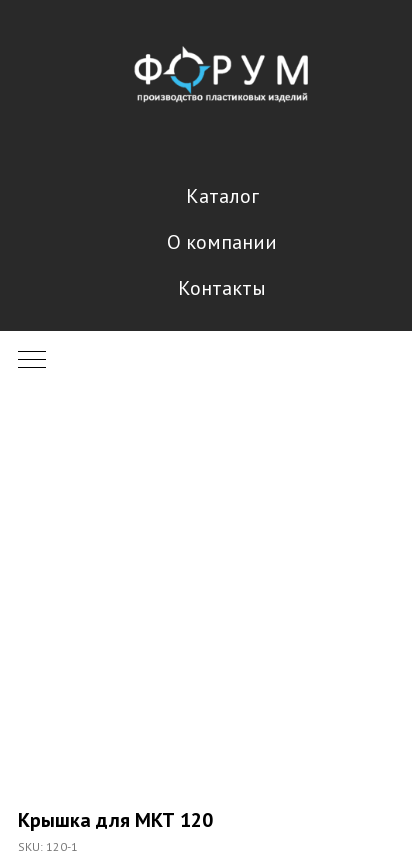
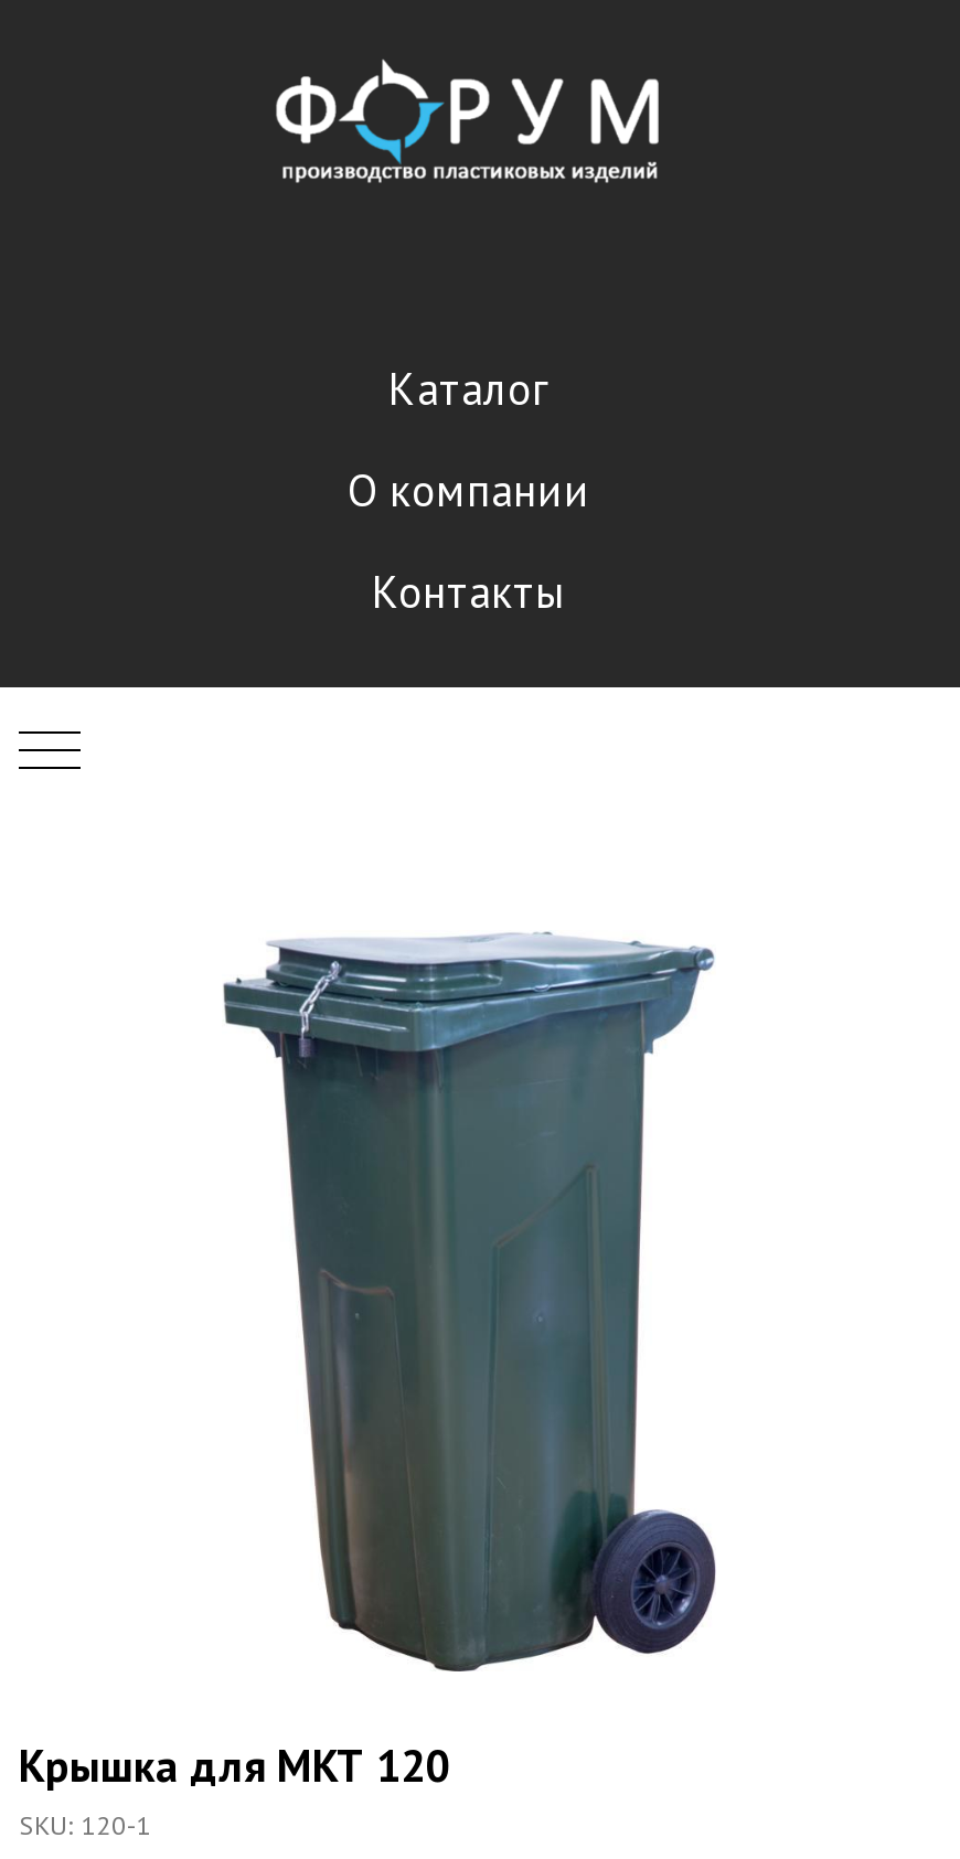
none -> [222,930,718,1674] [image]

